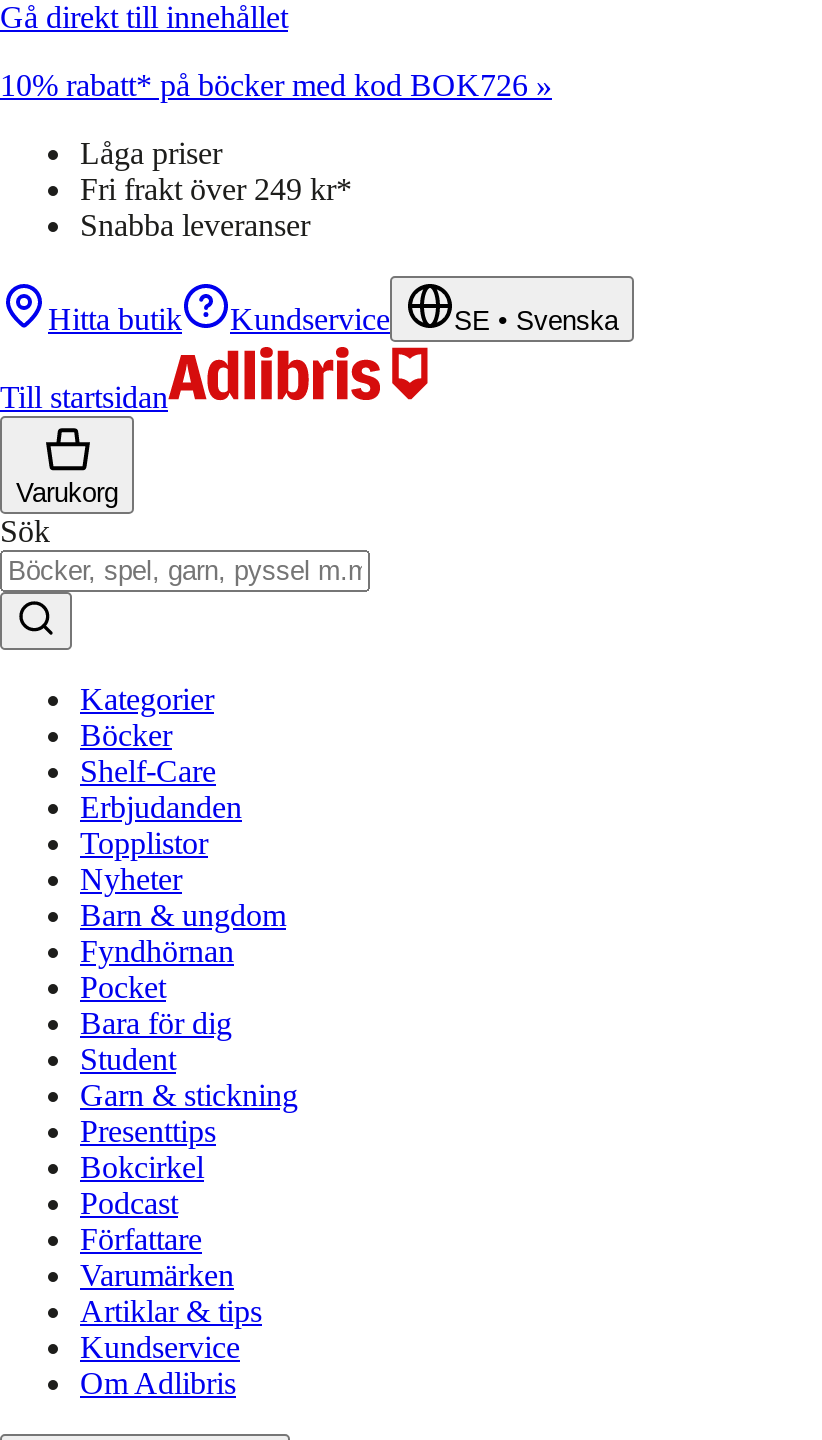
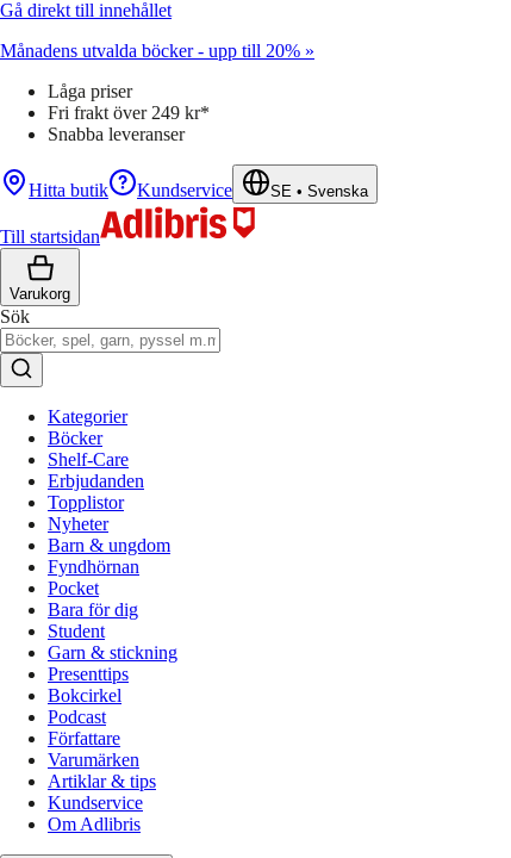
[0,68,552,102] 10% rabatt* på böcker med kod BOK726 » -> [0,41,314,61] Månadens utvalda böcker - upp till 20% »

